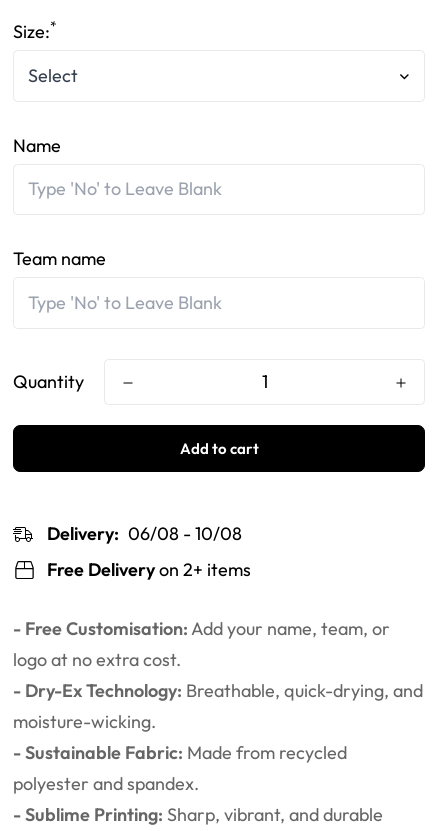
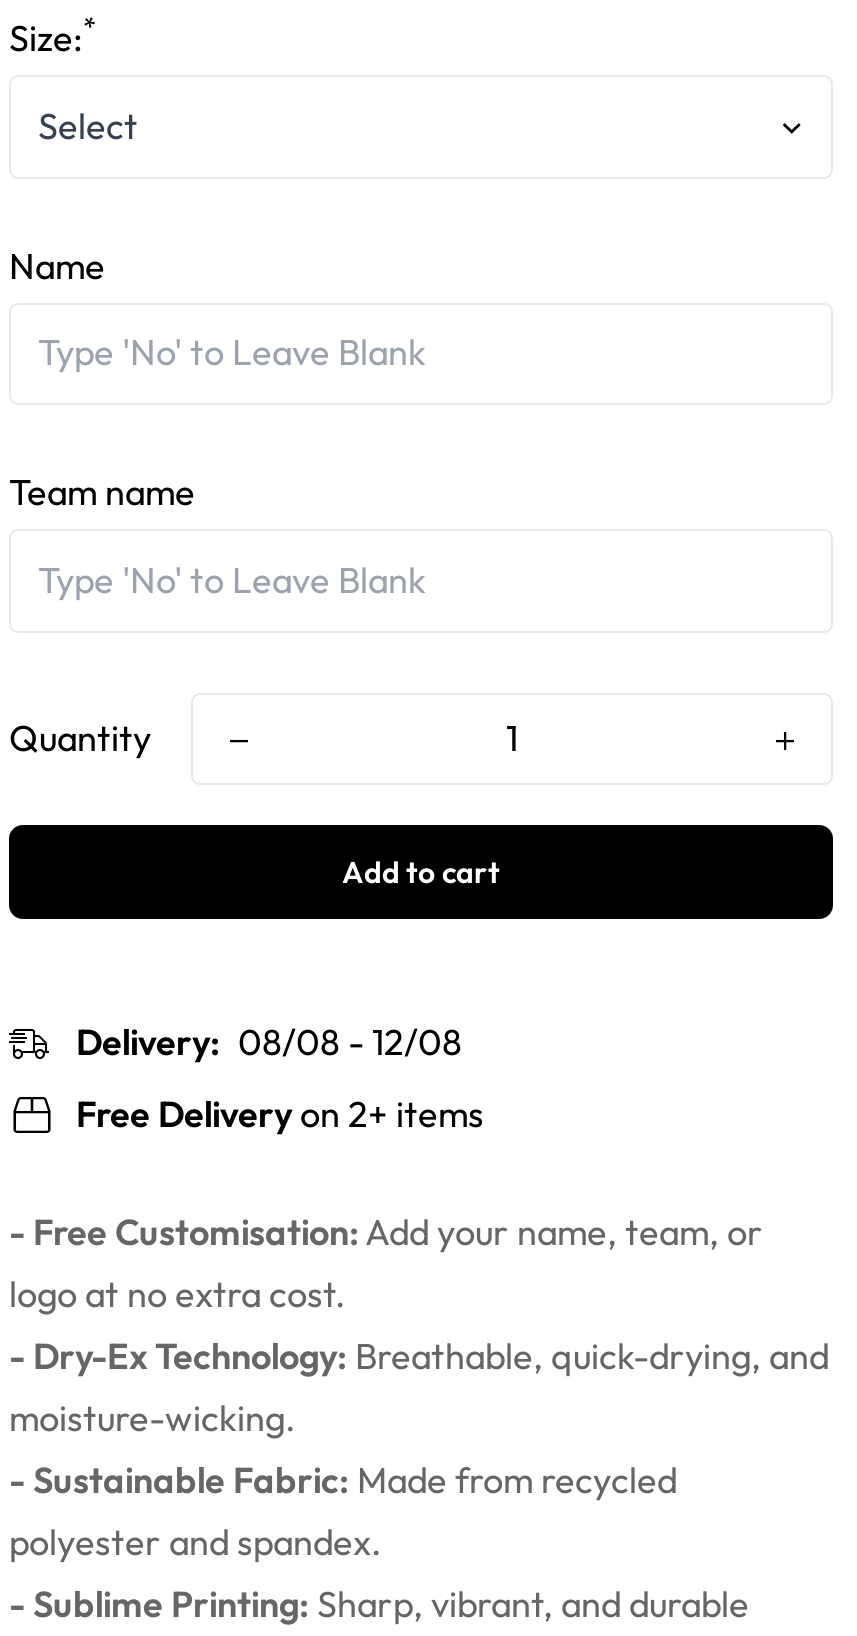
[46,522,241,545] Delivery: 06/08 - 10/08 -> [76,1019,462,1065] Delivery: 08/08 - 12/08

